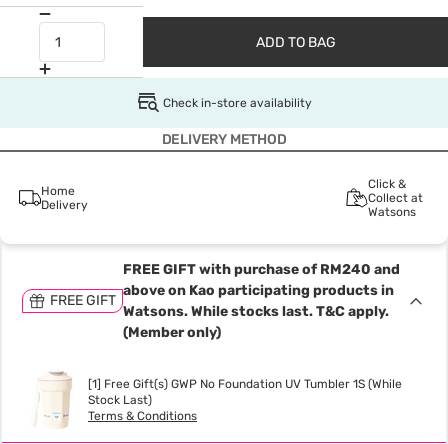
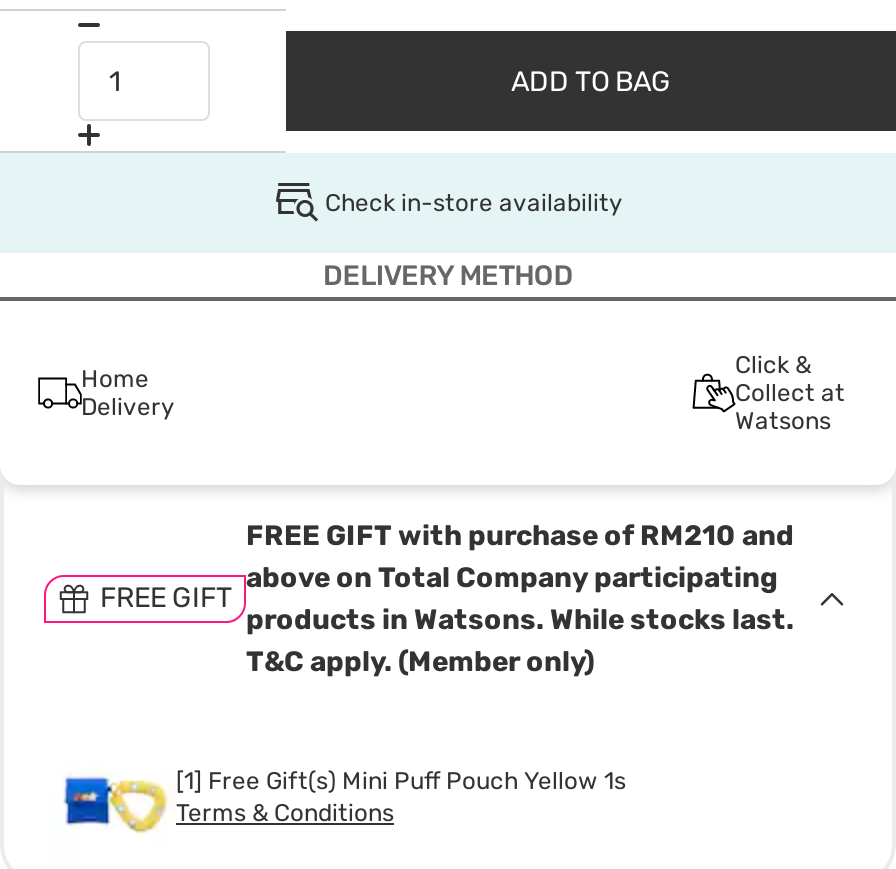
[123,261,400,341] FREE GIFT with purchase of RM240 and | above on Kao participating products in | Watsons. While stocks last. T&C apply. | (Member only) -> [246,519,794,679] FREE GIFT with purchase of RM210 and | above on Total Company participating | products in Watsons. While stocks last. | T&C apply. (Member only)
[33,371,402,428] [image] | [1] Free Gift(s) GWP No Foundation UV Tumbler 1S (While | Stock Last) -> [62,741,626,835] [image] | [1] Free Gift(s) Mini Puff Pouch Yellow 1s

